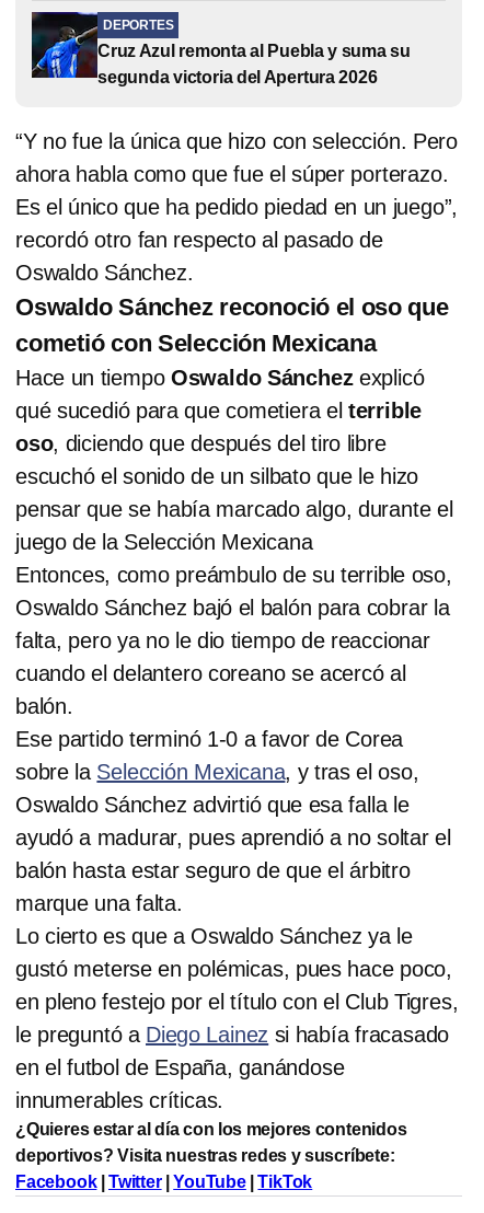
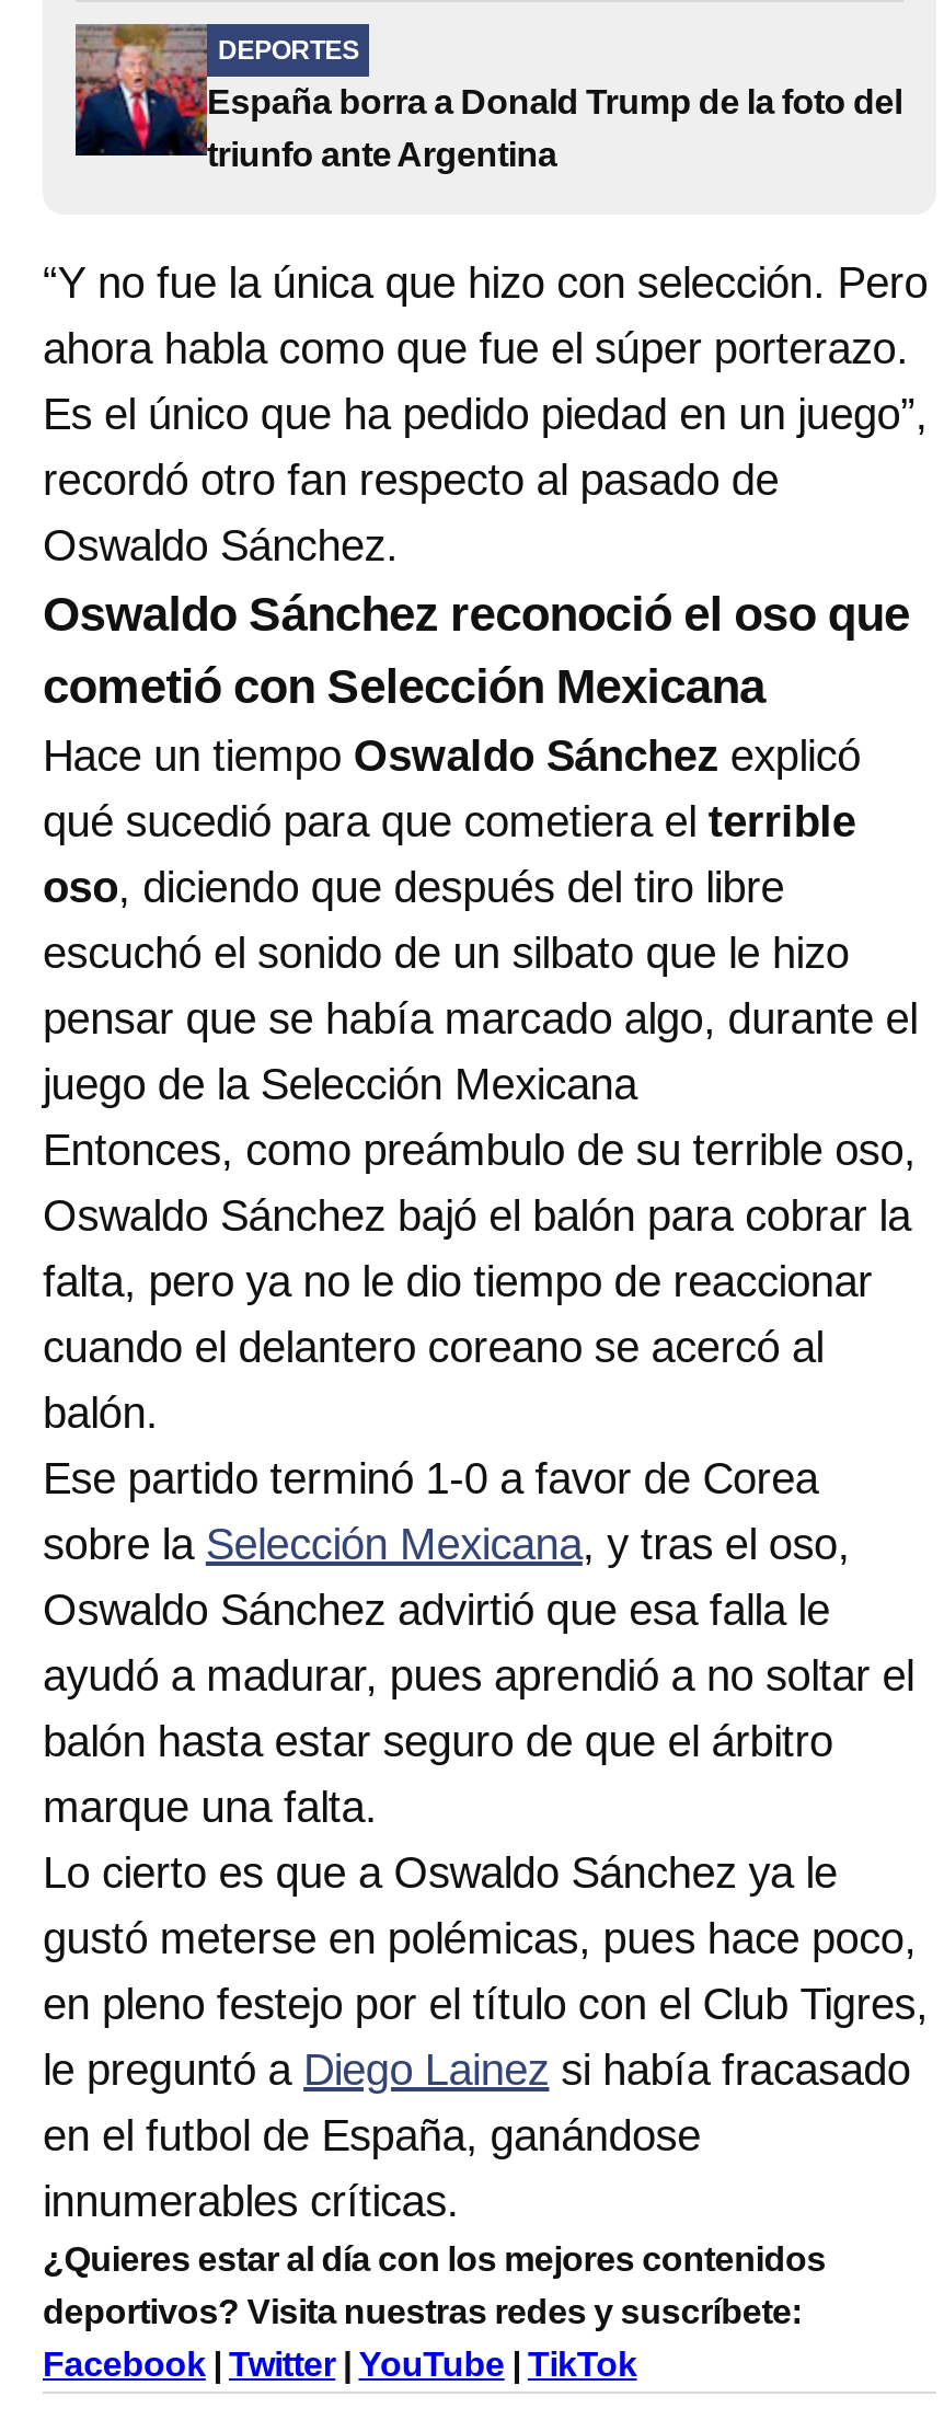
[31,11,410,86] [image] | Cruz Azul remonta al Puebla y suma su | segunda victoria del Apertura 2026 -> [73,22,902,173] [image] | España borra a Donald Trump de la foto del | triunfo ante Argentina

